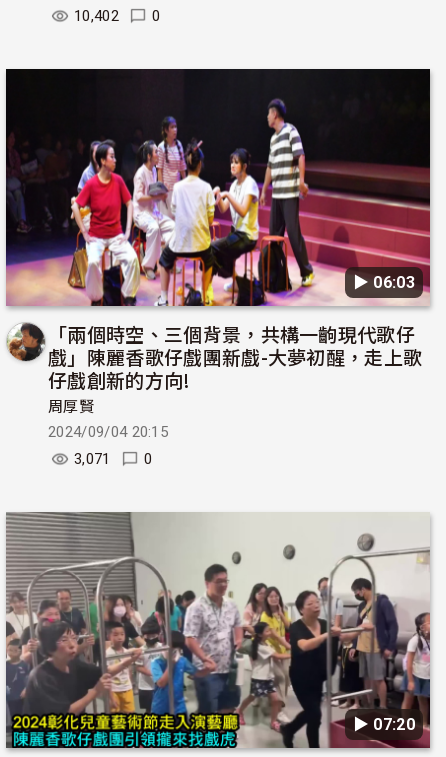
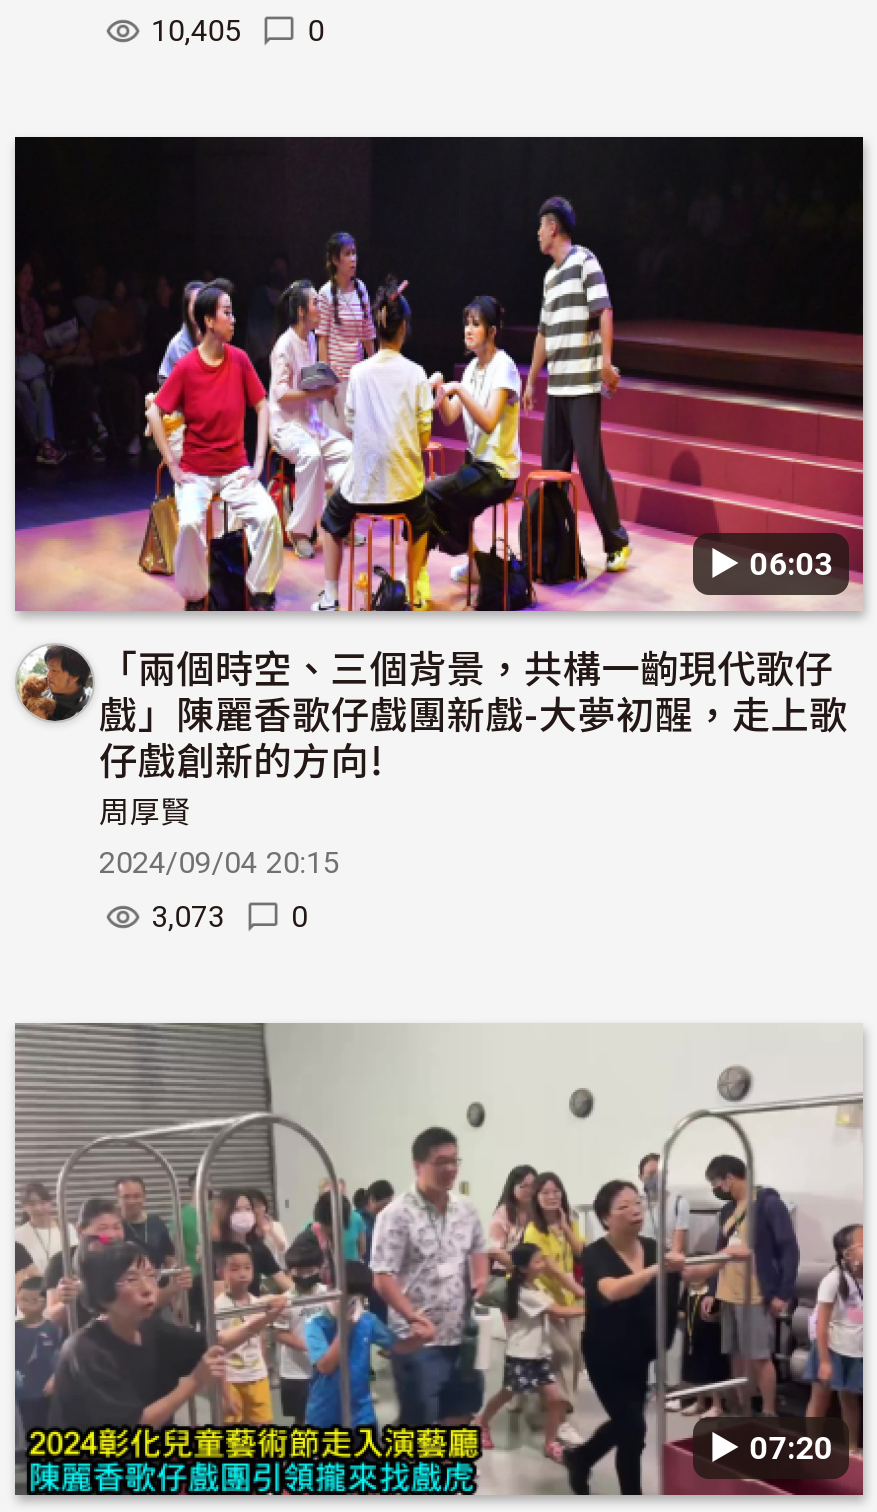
[74,7,161,25] 10,402 0 -> [151,13,324,49] 10,405 0
[74,450,152,468] 3,071 0 -> [151,899,308,935] 3,073 0

